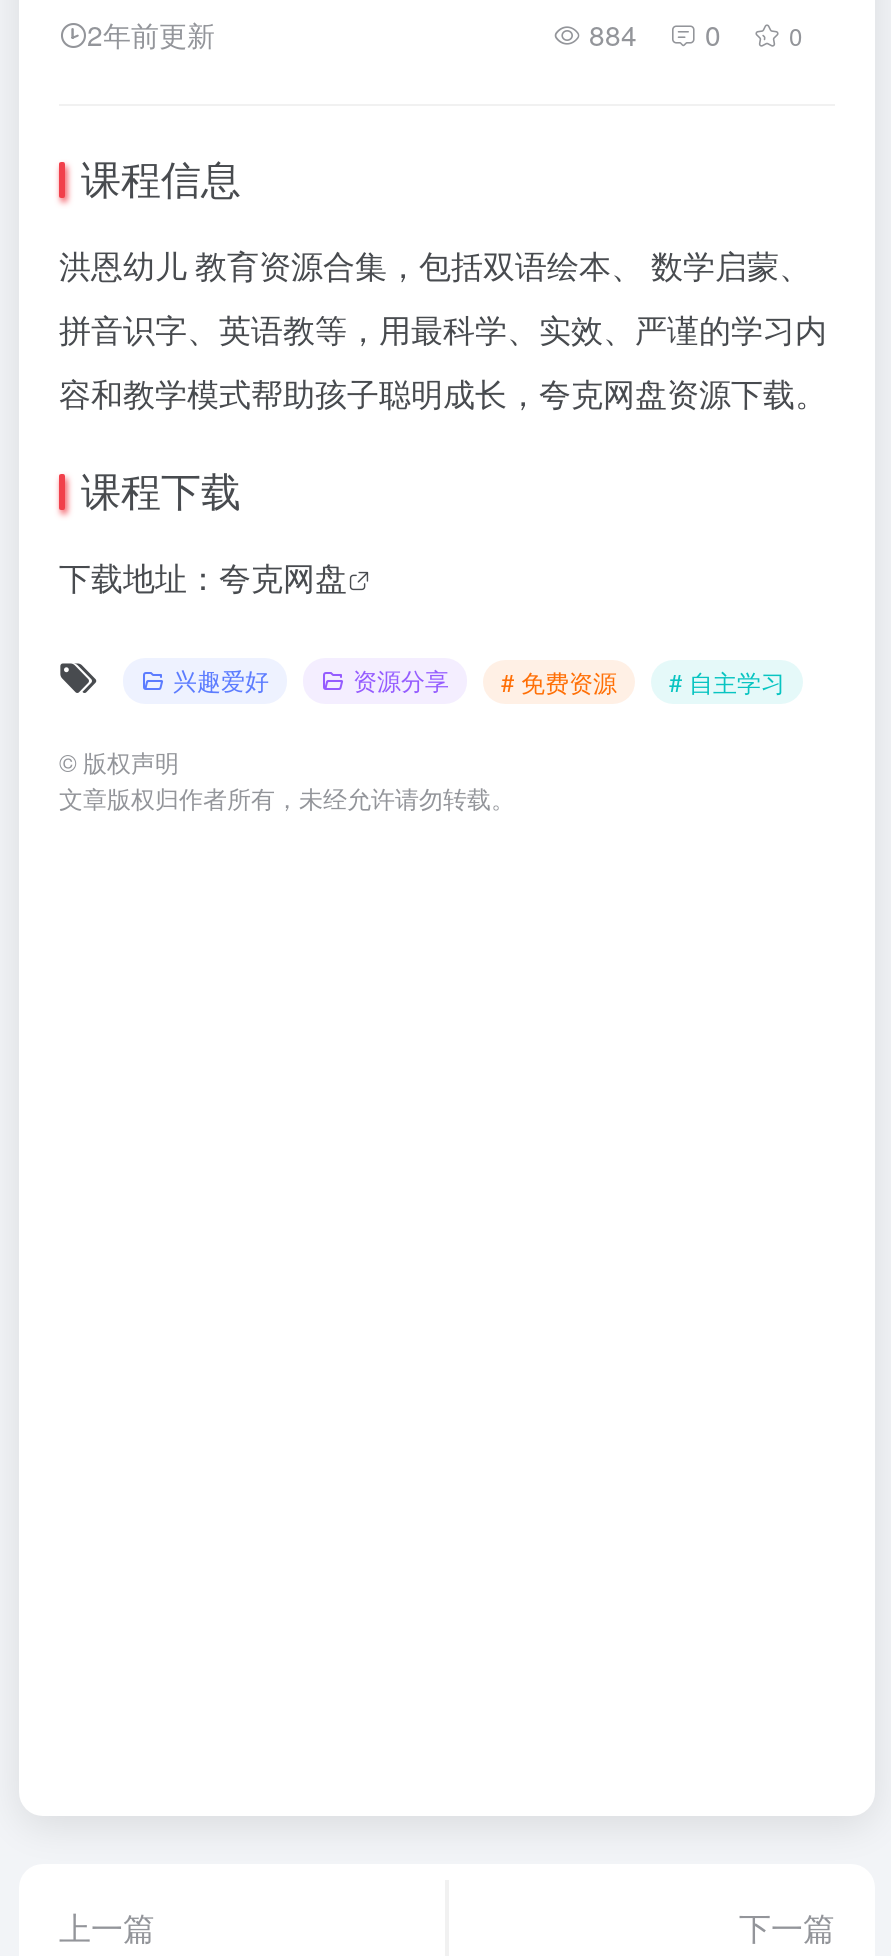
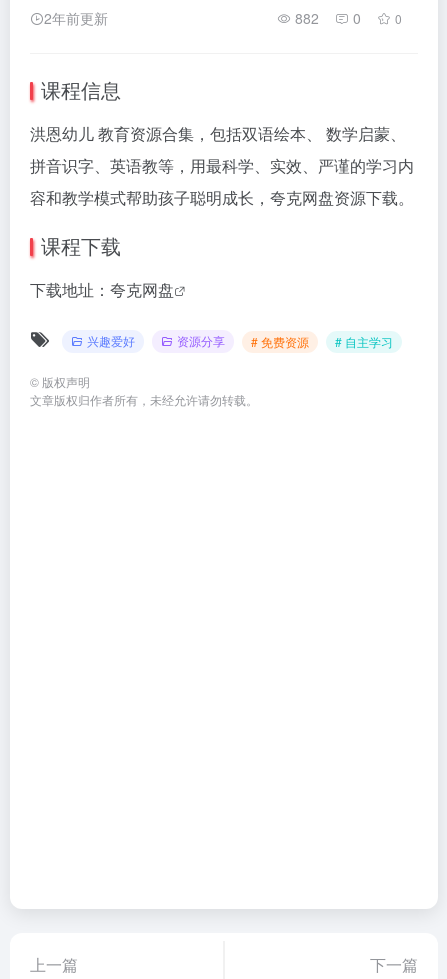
[581,14,803,54] 884 0 0 -> [291,8,402,28] 882 0 0

